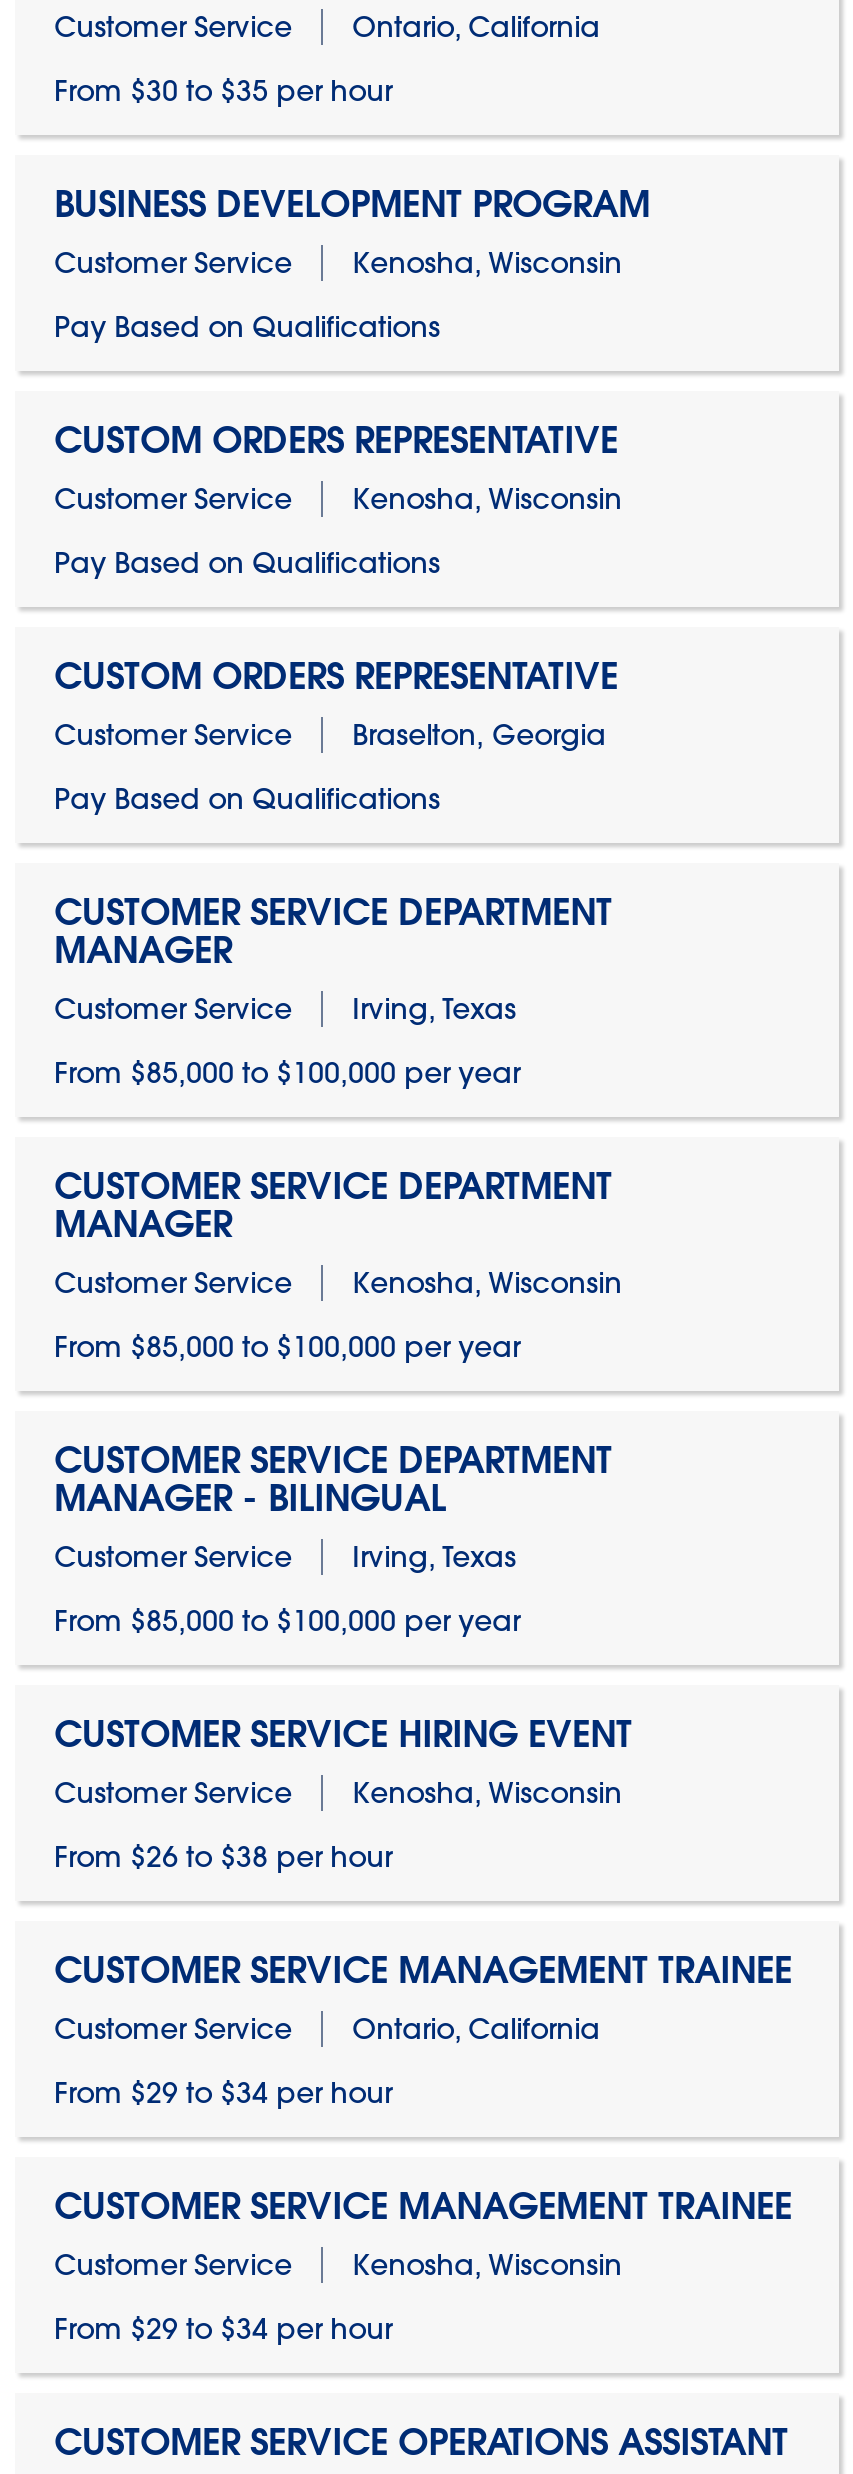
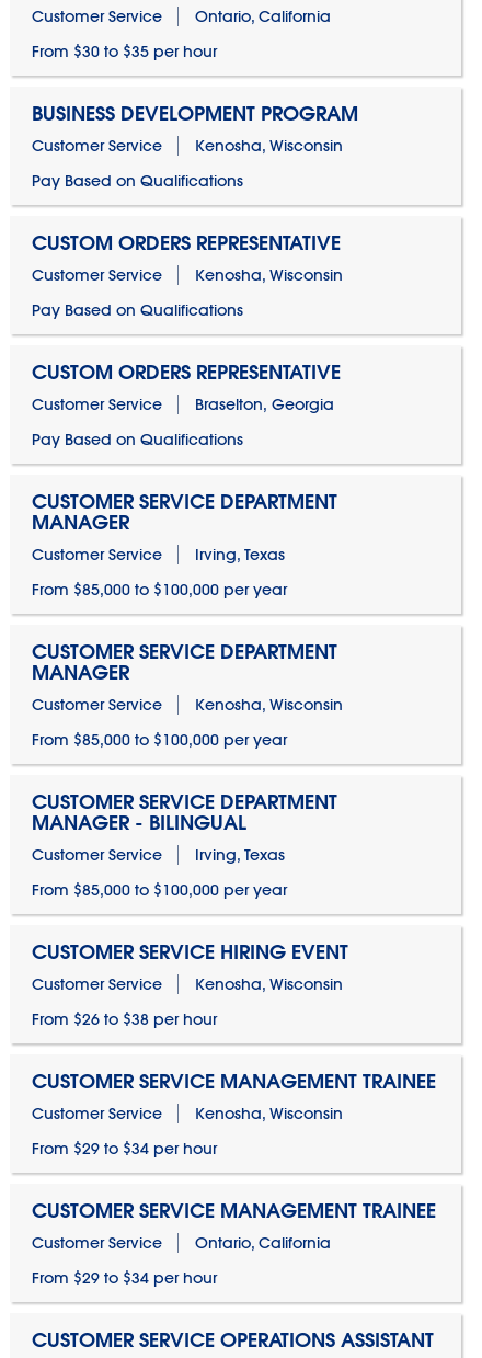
[352,2011,600,2047] Ontario, California -> [195,1104,342,1123] Kenosha, Wisconsin
[352,2247,622,2283] Kenosha, Wisconsin -> [195,1233,330,1253] Ontario, California

